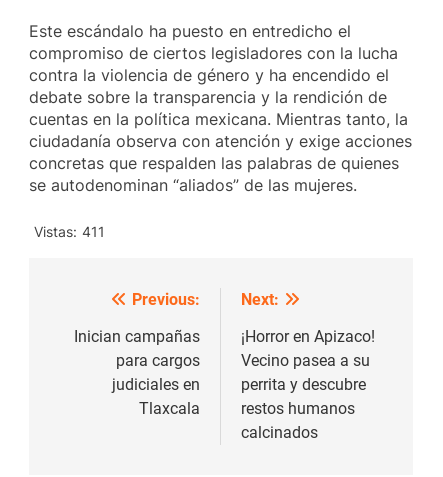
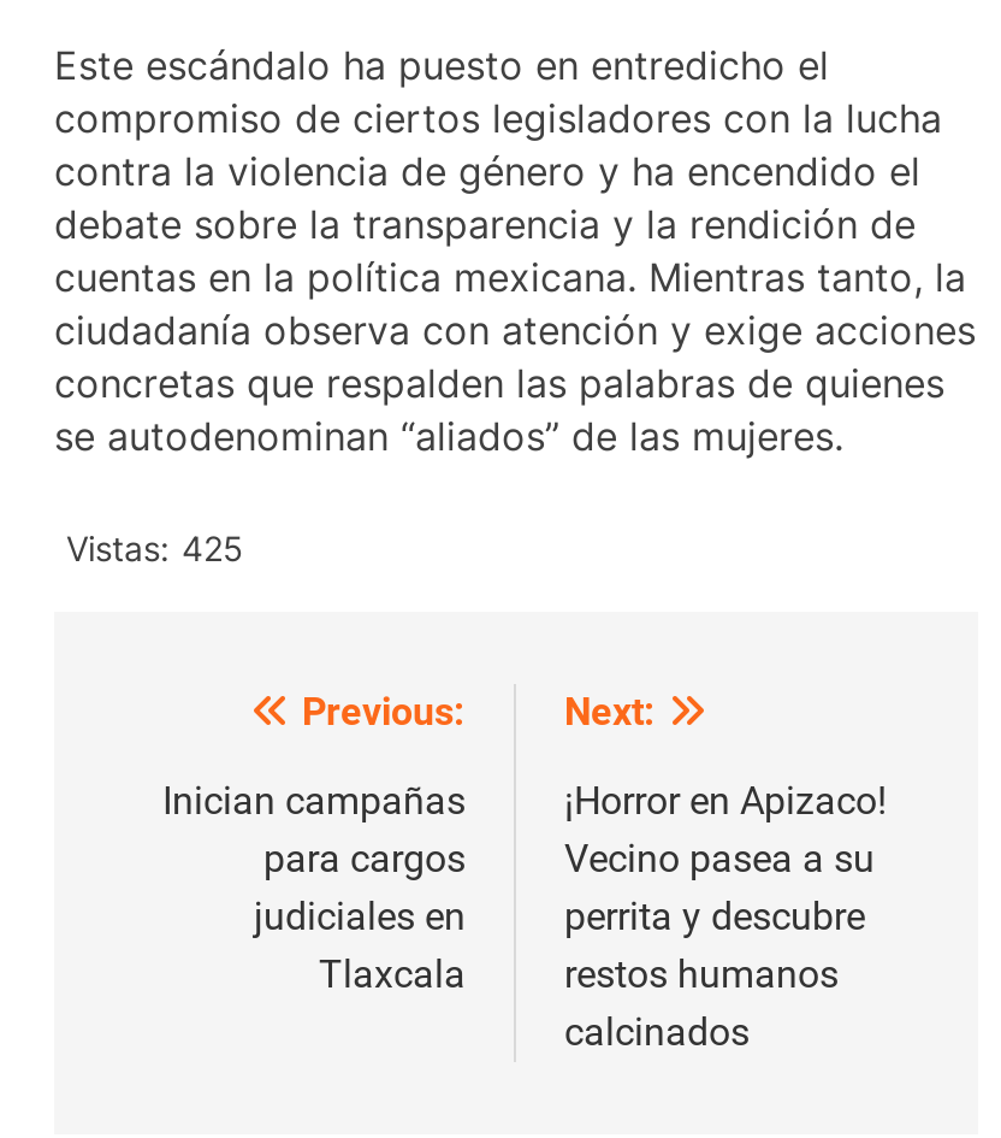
[34,223,105,240] Vistas: 411 -> [66,528,244,569] Vistas: 425

